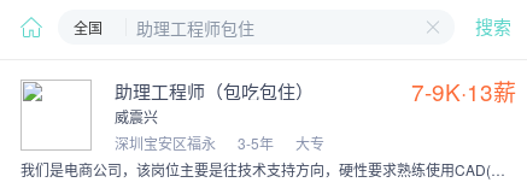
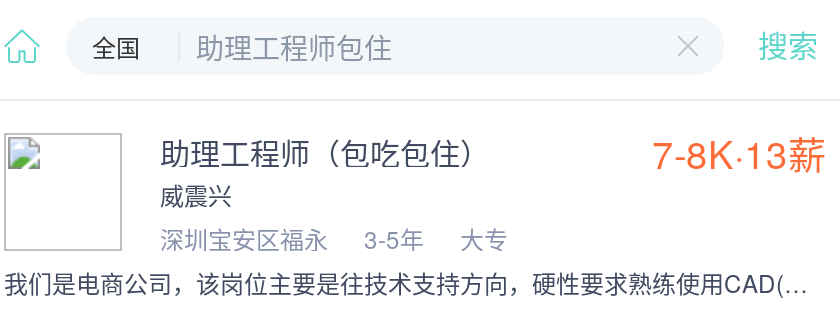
[411,75,516,107] 7-9K·13薪 -> [652,125,826,179] 7-8K·13薪

